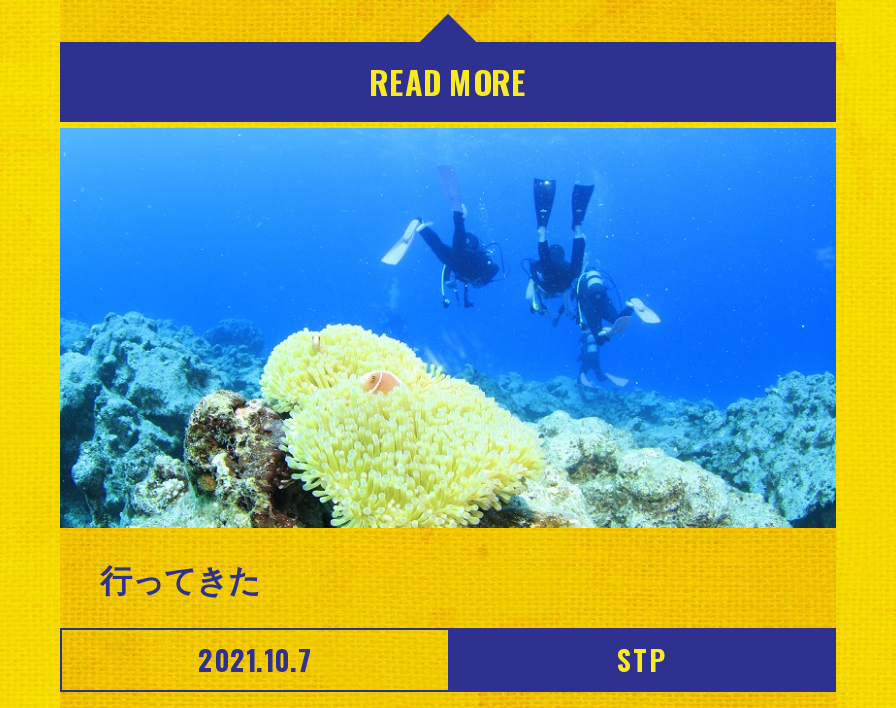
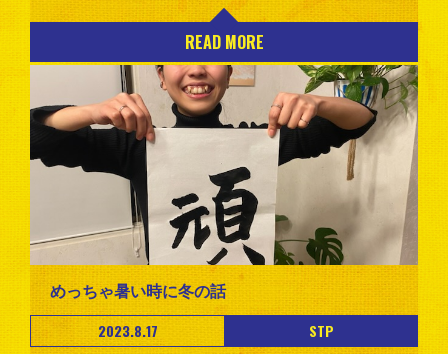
[58,126,838,603] [image] | 行ってきた -> [29,64,419,302] [image] | めっちゃ暑い時に冬の話
[198,639,312,681] 2021.10.7 -> [97,320,157,341] 2023.8.17

